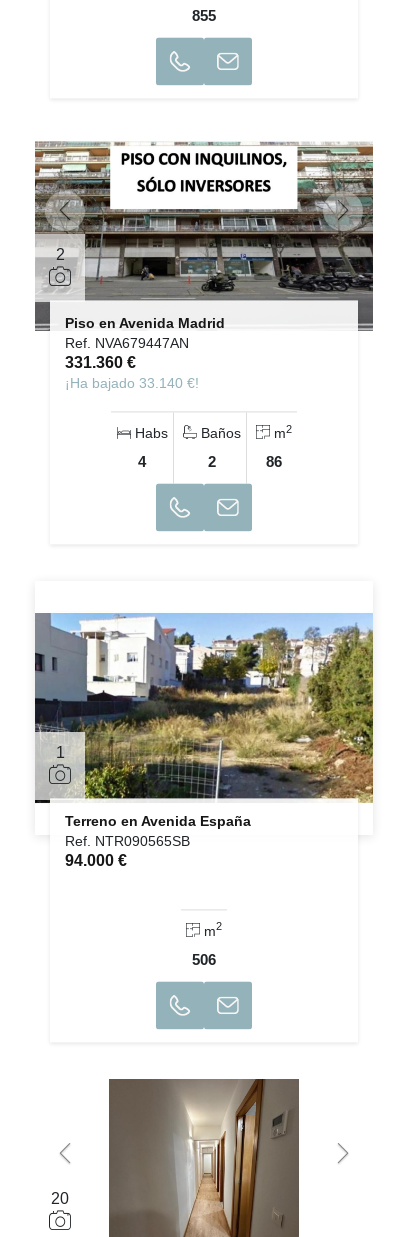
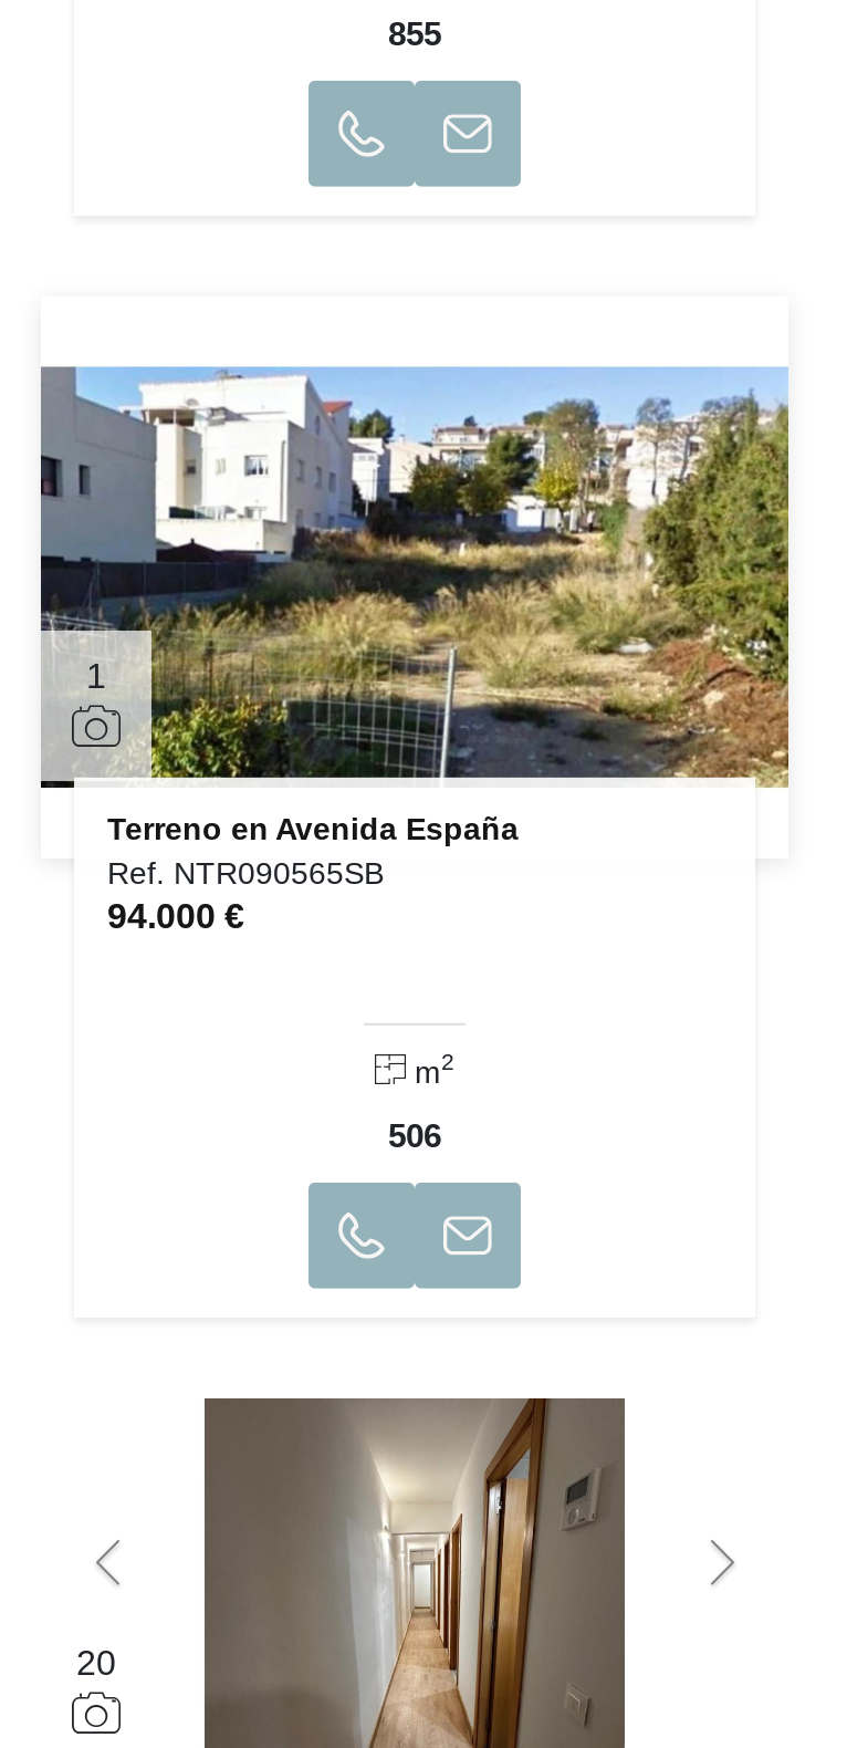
[34,140,374,332] [image] | 2 -> none
[65,315,225,470] Piso en Avenida Madrid | Ref. NVA679447AN | 331.360 € | ¡Ha bajado 33.140 €! | Habs | 4 -> none
[197,425,241,470] Baños | 2 -> none
[266,423,292,470] m2 | 86 -> none

